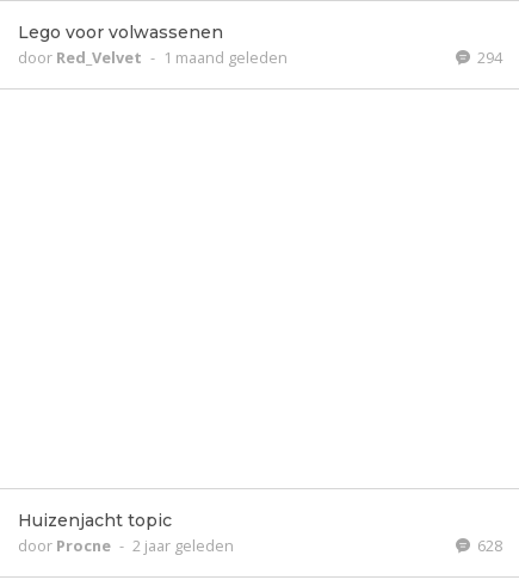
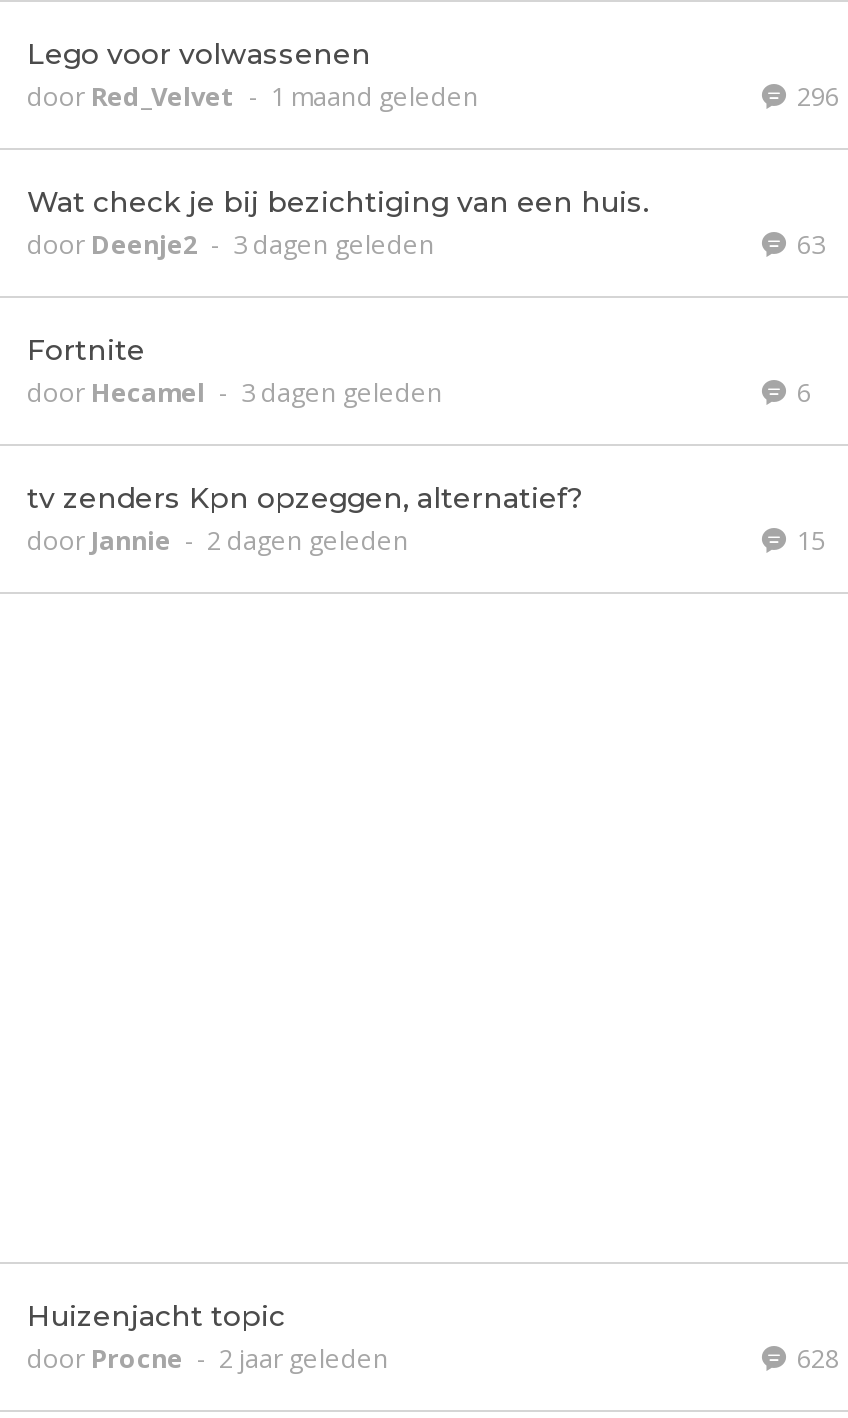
[474,47,502,68] 294 -> [27,78,839,558] 296 | Wat check je bij bezichtiging van een huis. | door Deenje2 - 3 dagen geleden | 63 | Fortnite | door Hecamel - 3 dagen geleden | 6 | tv zenders Kpn opzeggen, alternatief? | door Jannie - 2 dagen geleden | 15

